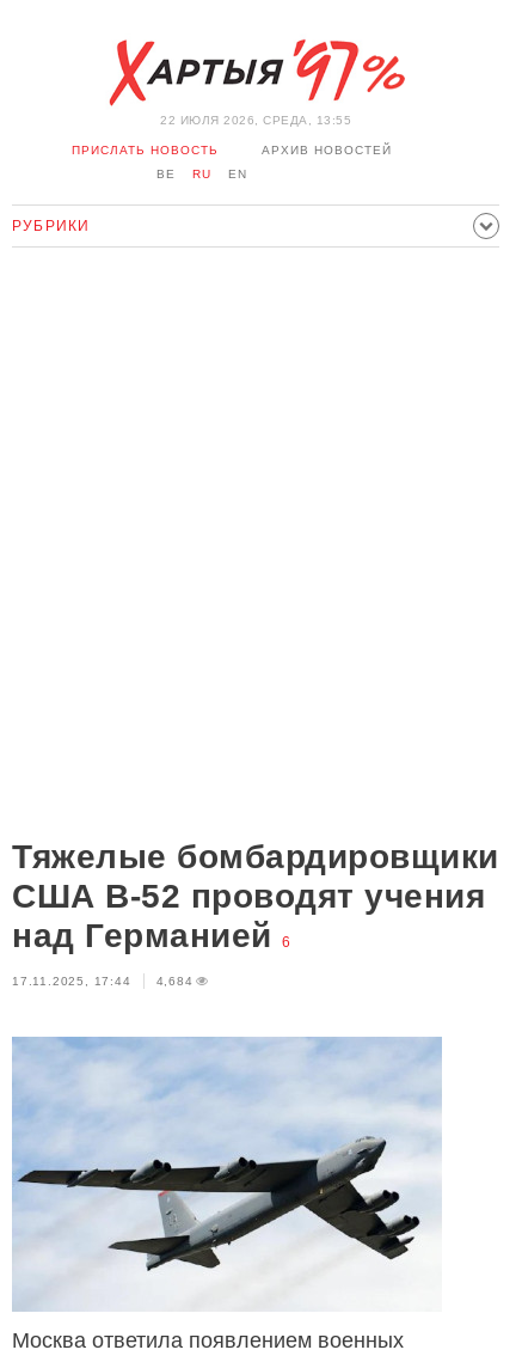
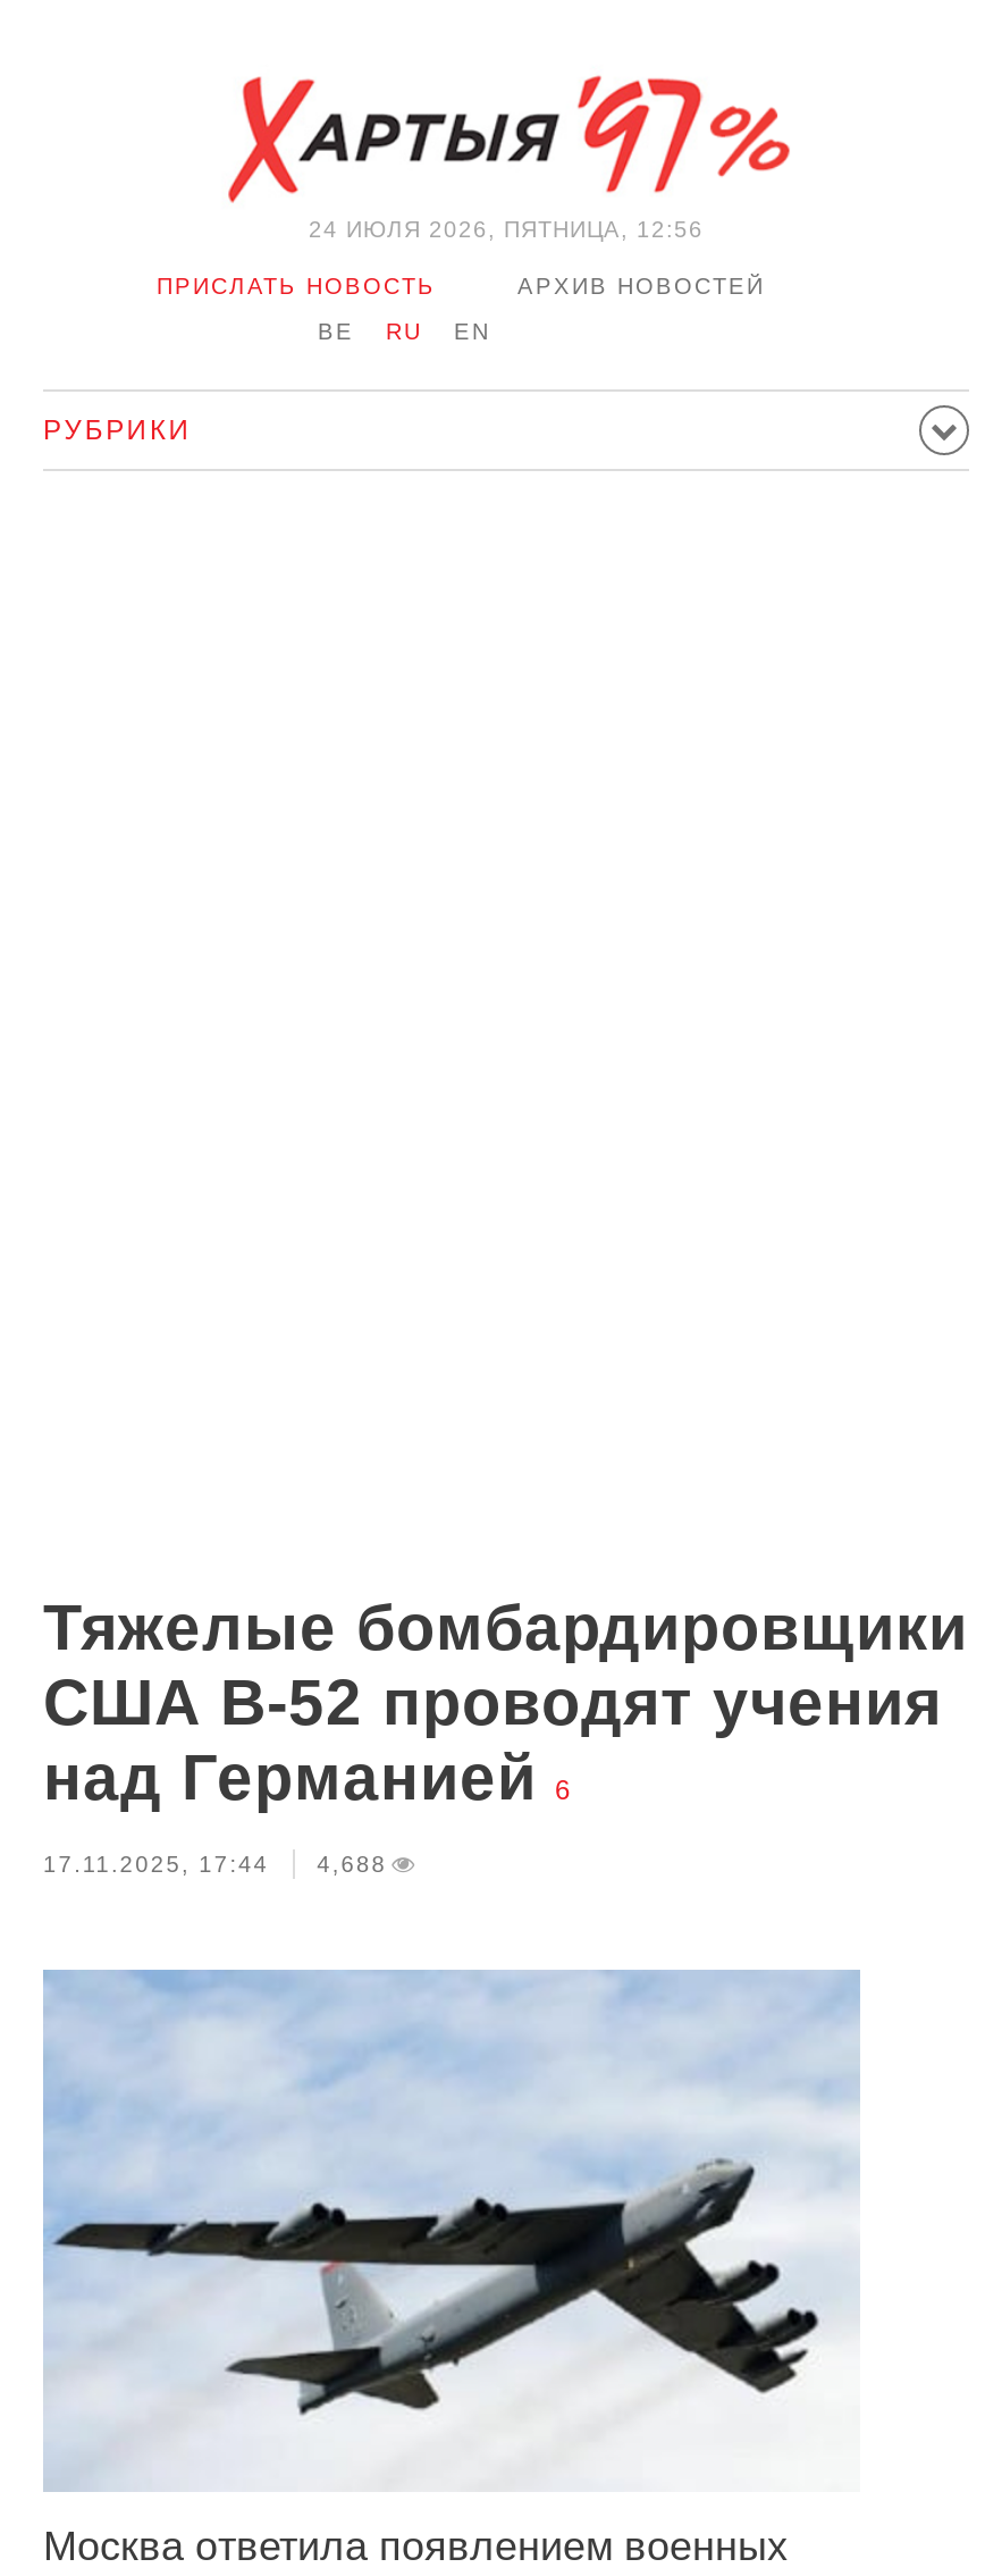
[160,114,351,127] 22 ИЮЛЯ 2026, СРЕДА, 13:55 -> [309,217,704,242] 24 ИЮЛЯ 2026, ПЯТНИЦА, 12:56
[12,975,193,988] 17.11.2025, 17:44 4,684 -> [43,1852,387,1877] 17.11.2025, 17:44 4,688

